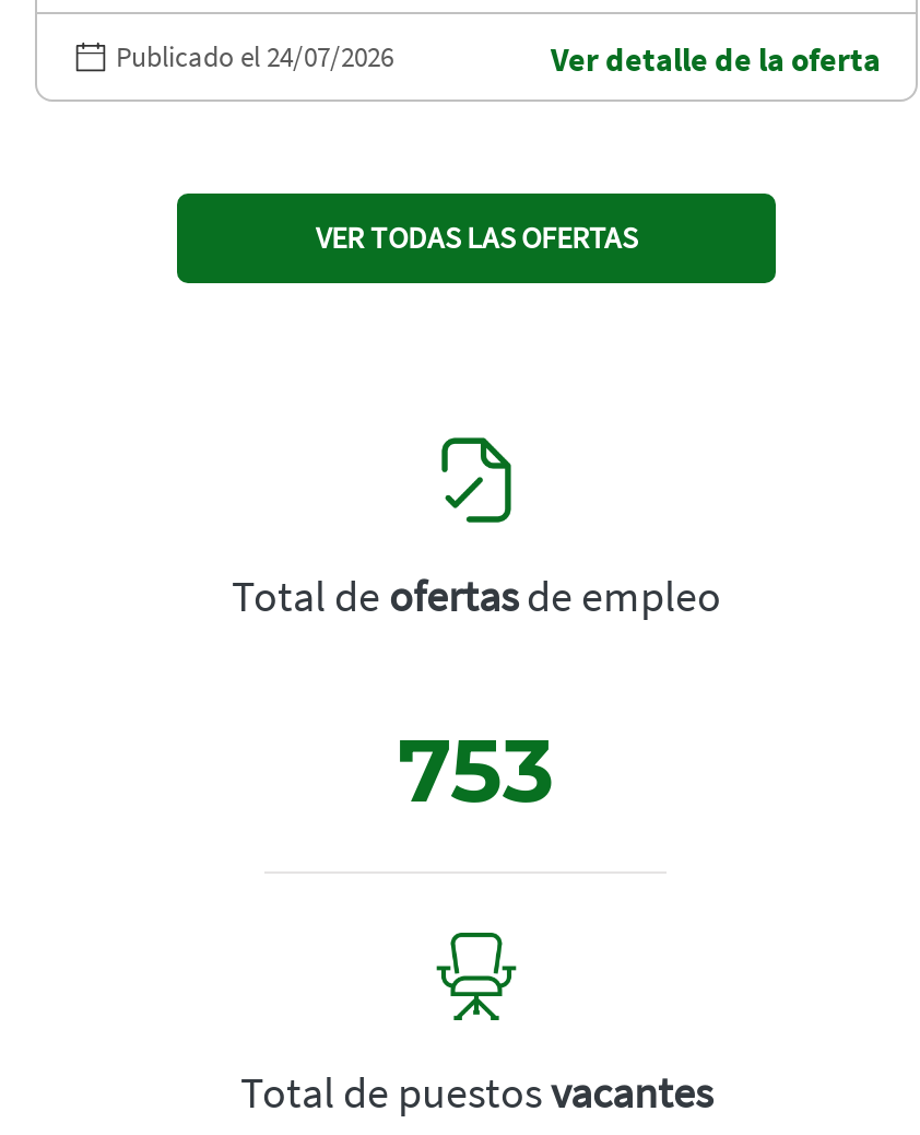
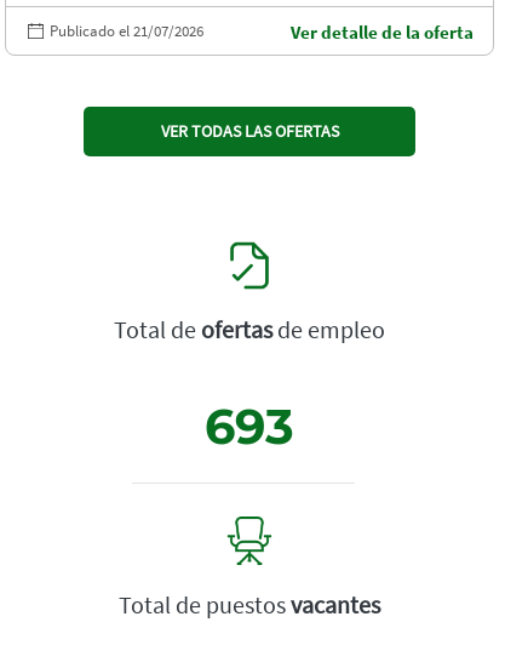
[116,39,393,76] Publicado el 24/07/2026 -> [50,21,203,41] Publicado el 21/07/2026
[398,717,555,824] 753 -> [205,397,294,456] 693

